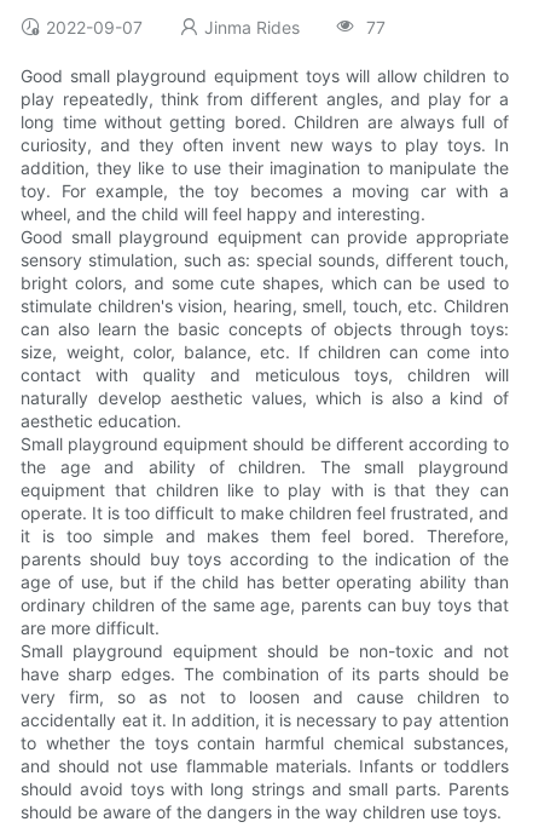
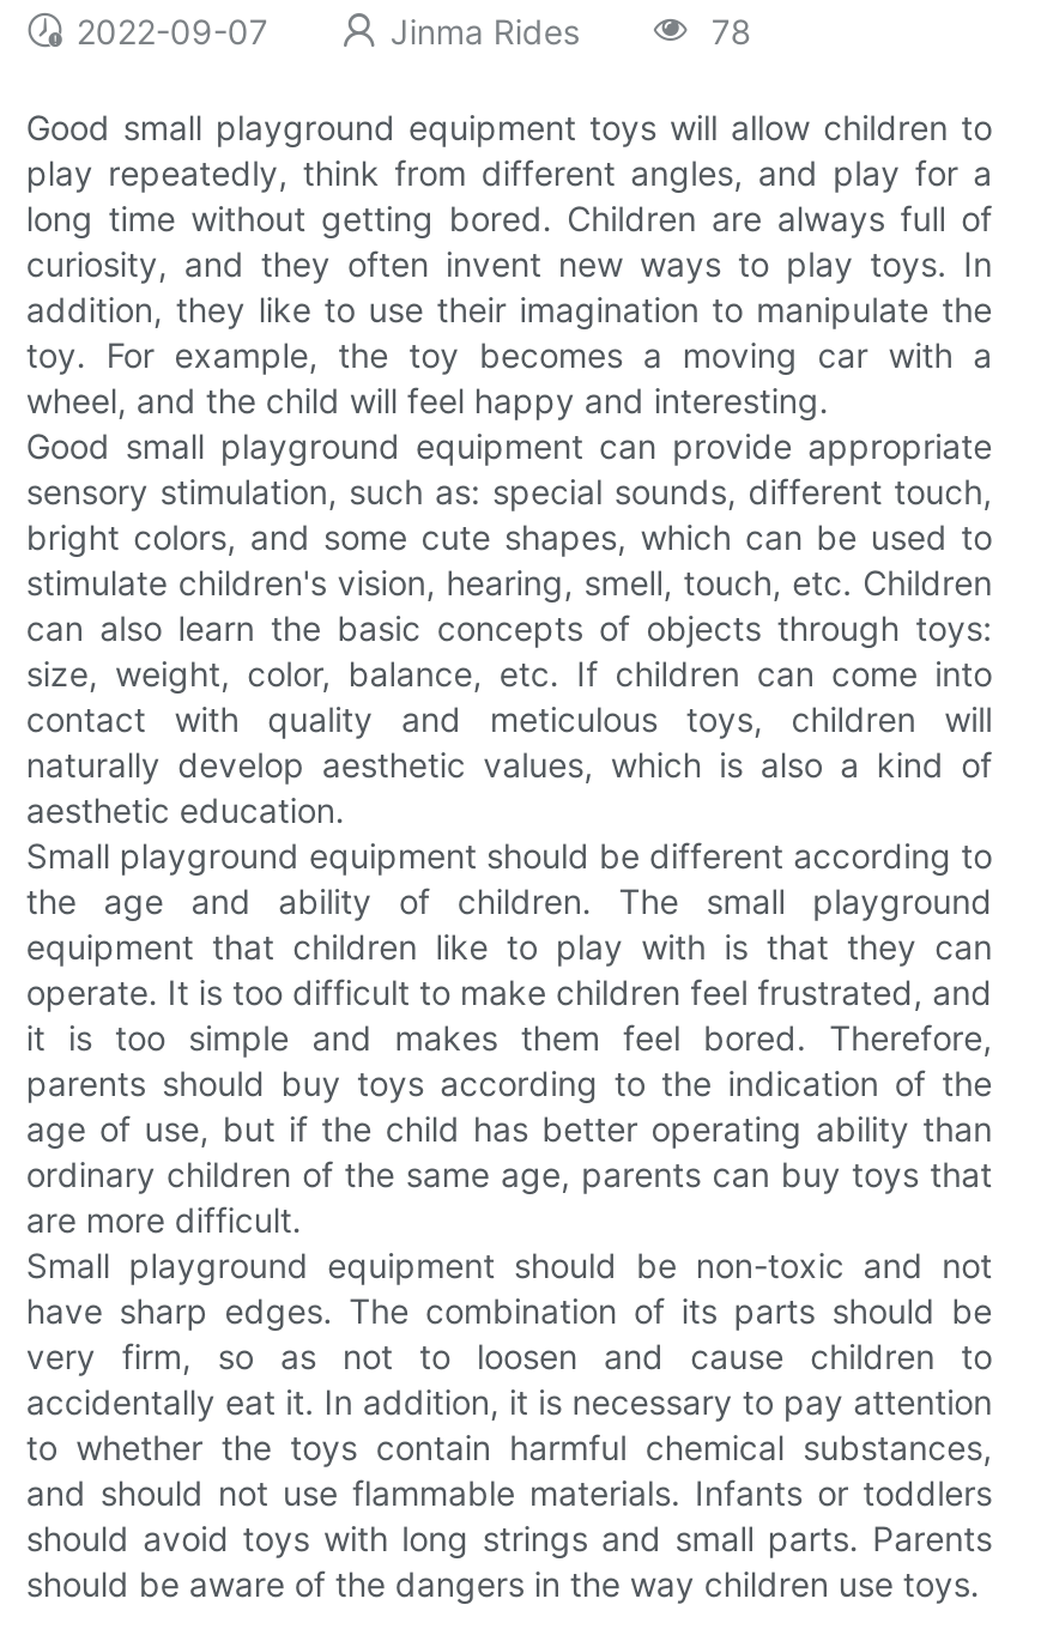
[367,17,386,38] 77 -> [711,12,752,52] 78

